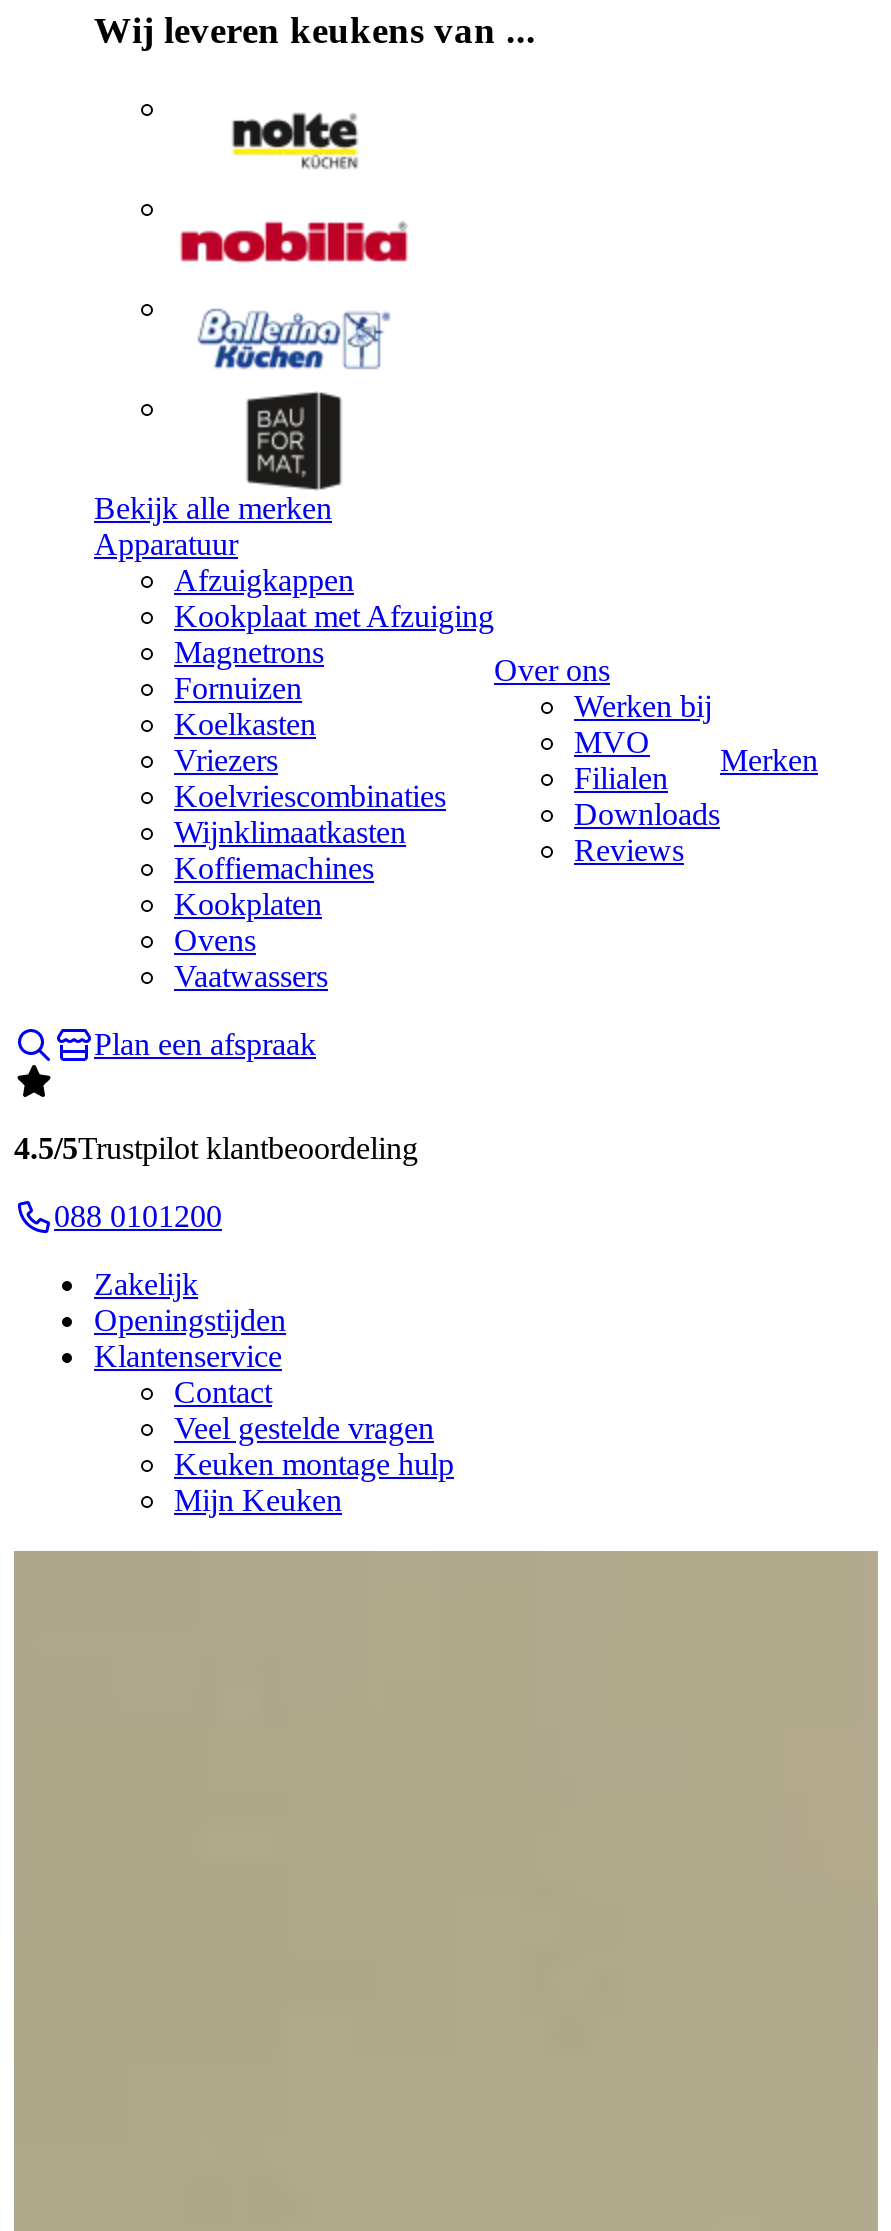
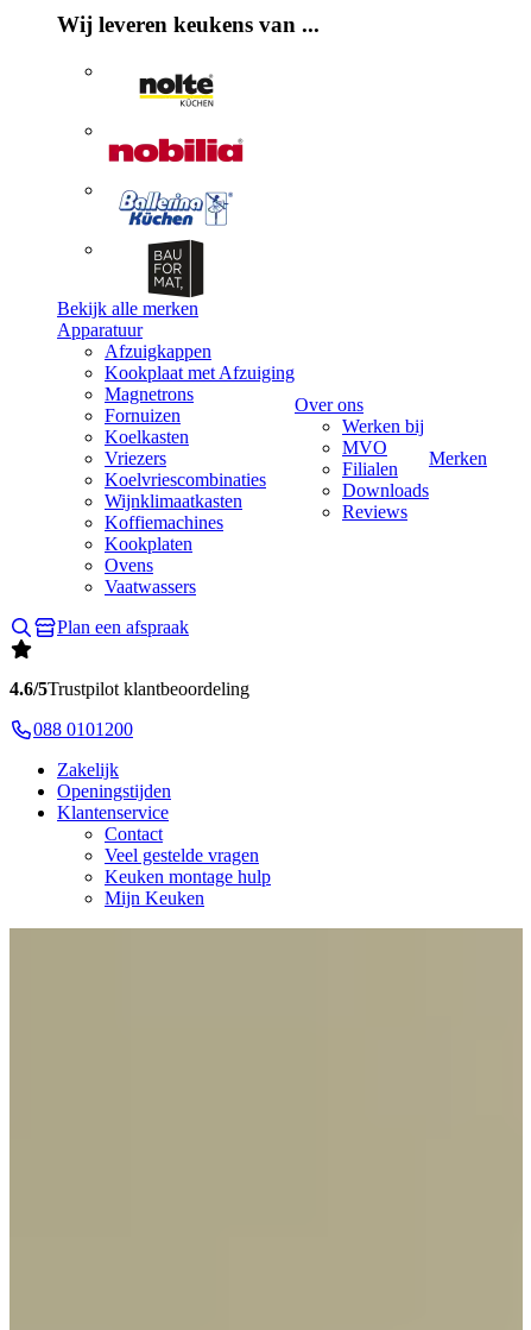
[14,1130,418,1164] 4.5/5Trustpilot klantbeoordeling -> [10,678,249,699] 4.6/5Trustpilot klantbeoordeling

